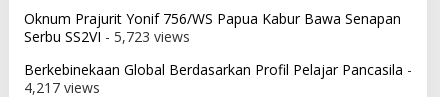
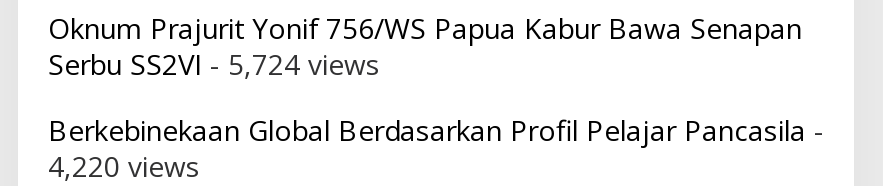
[24,26,190,45] Serbu SS2VI - 5,723 views -> [48,45,380,83] Serbu SS2VI - 5,724 views
[24,77,100,96] 4,217 views -> [48,147,200,185] 4,220 views

